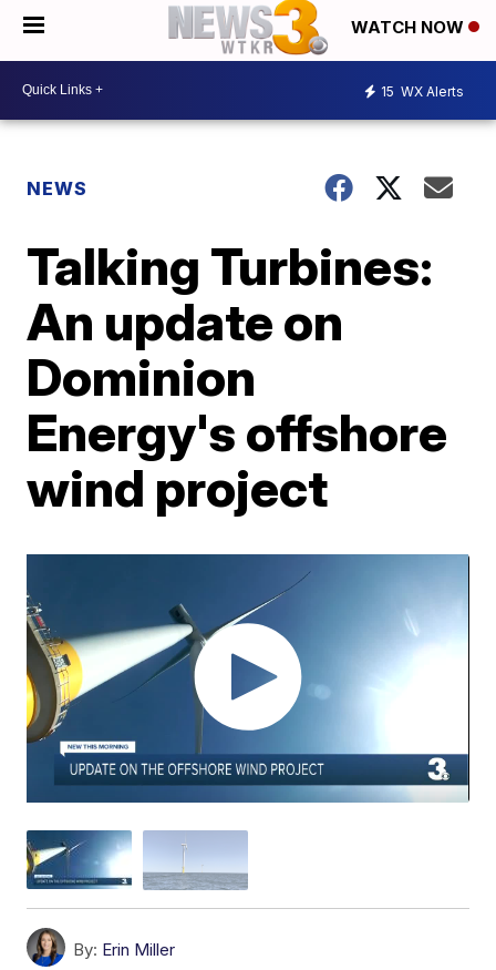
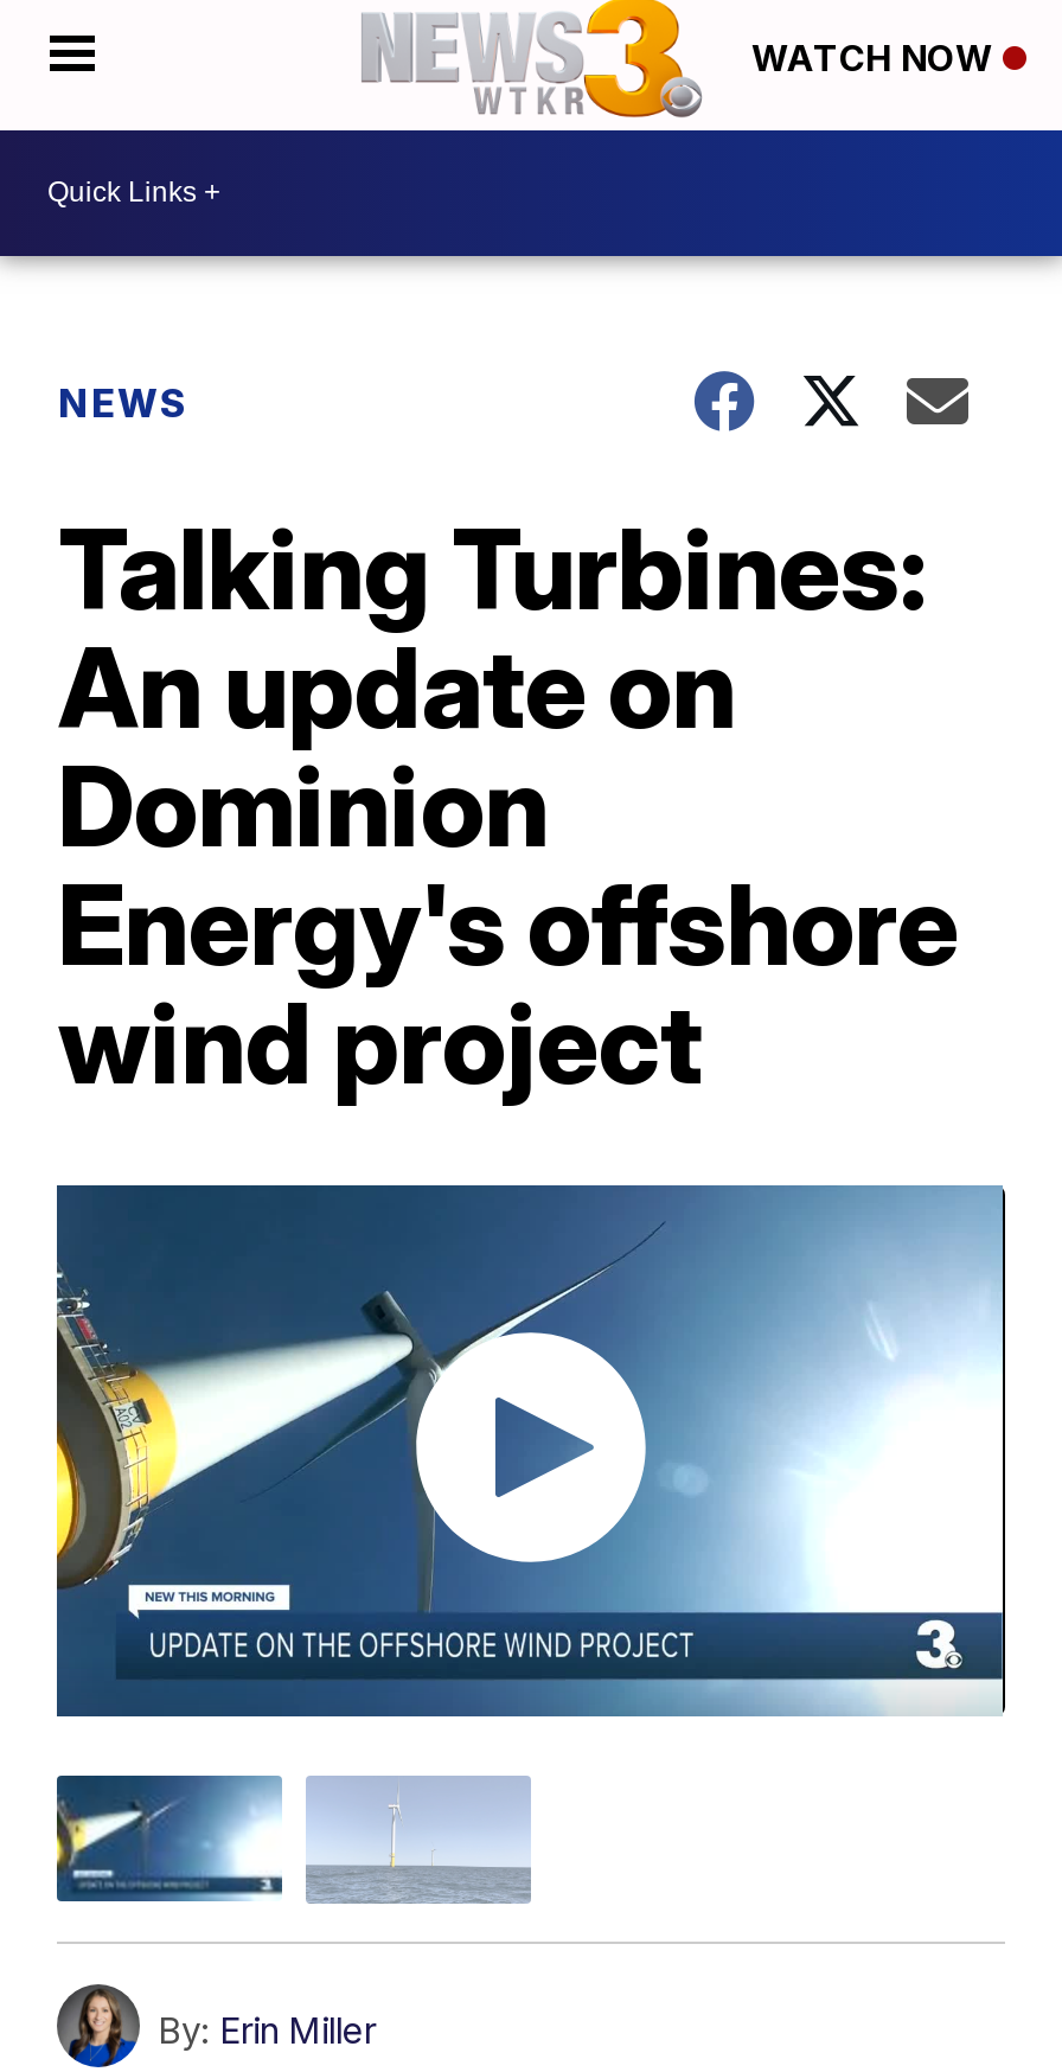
[381,83,464,100] 15 WX Alerts -> none

